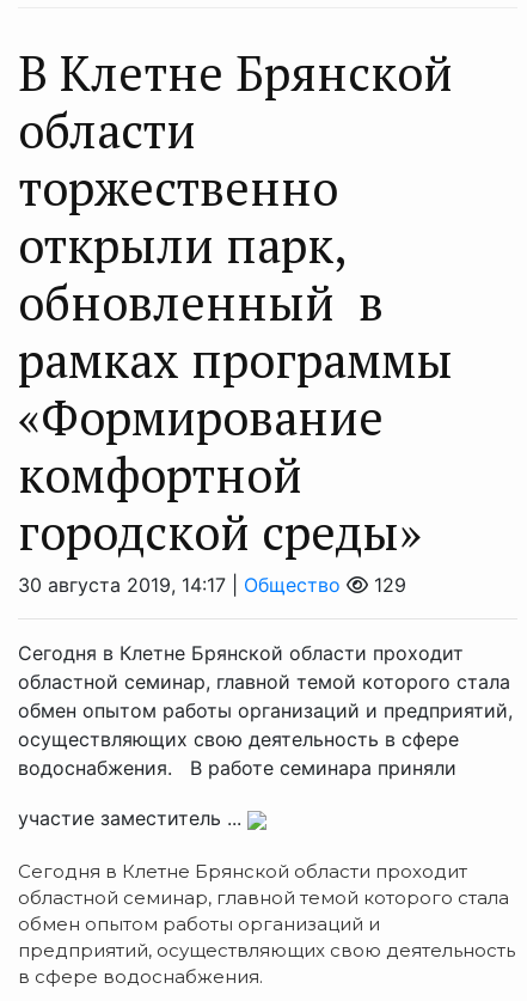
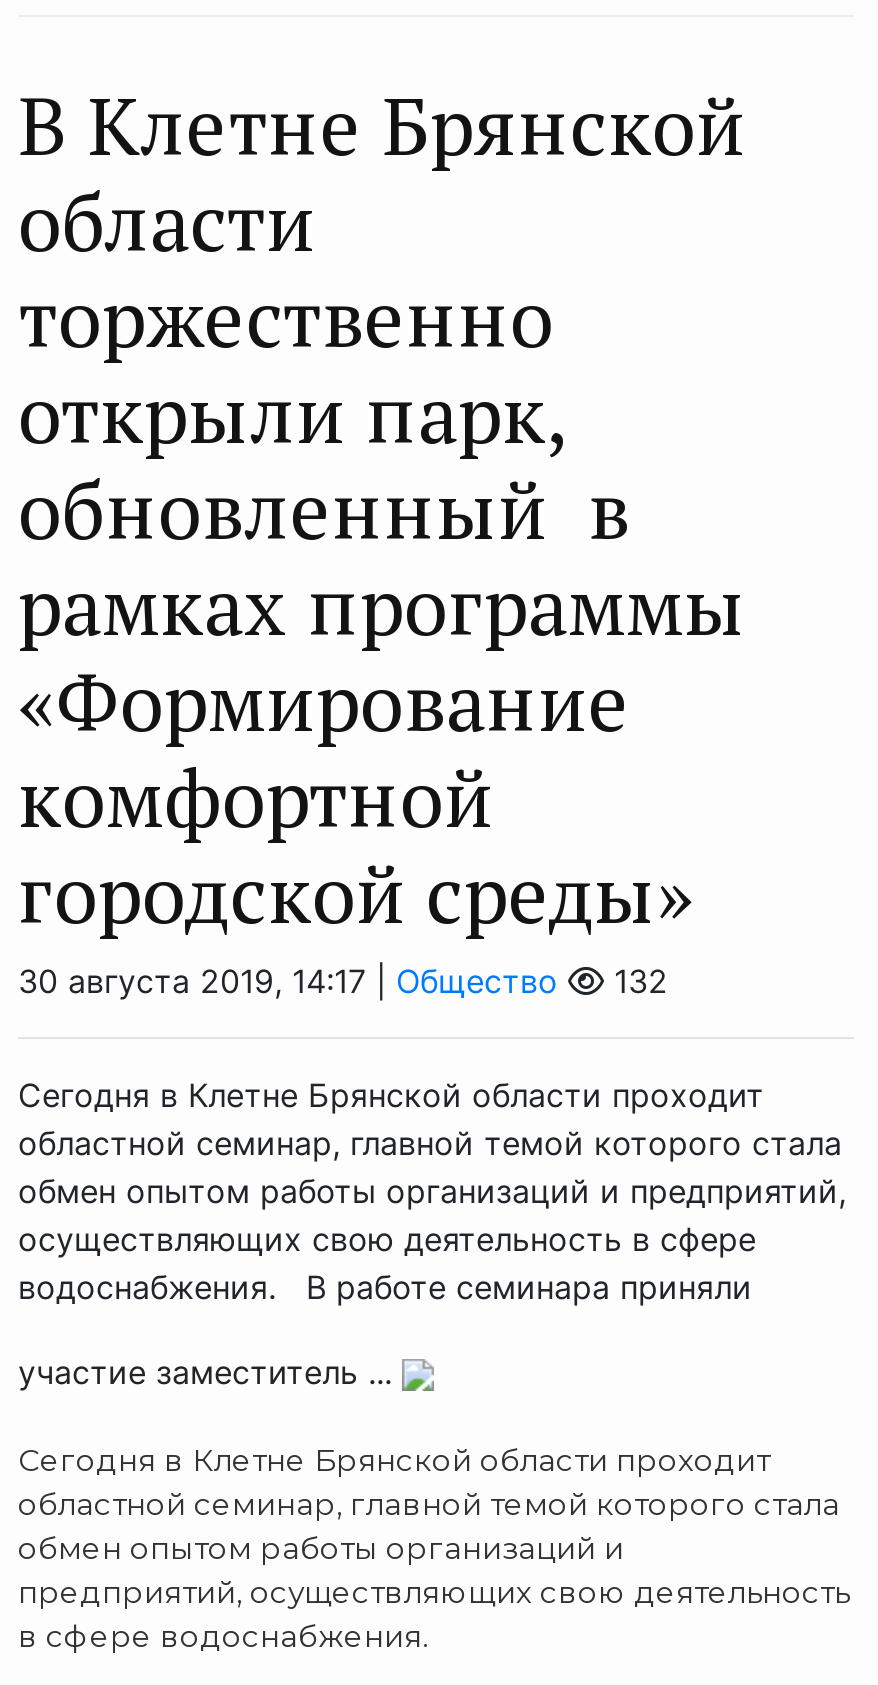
[368,572,406,596] 129 -> [604,960,668,1000] 132

